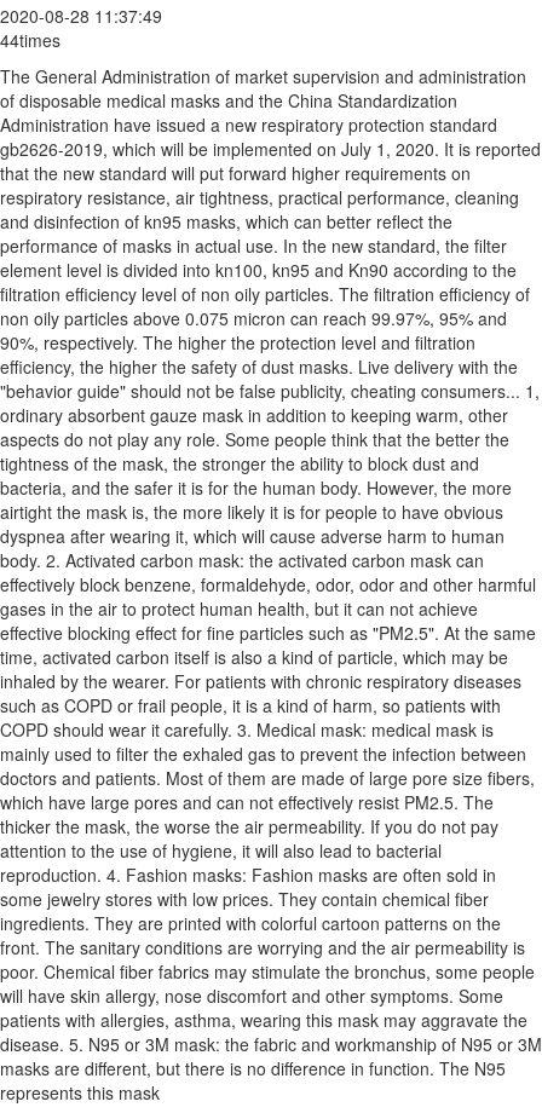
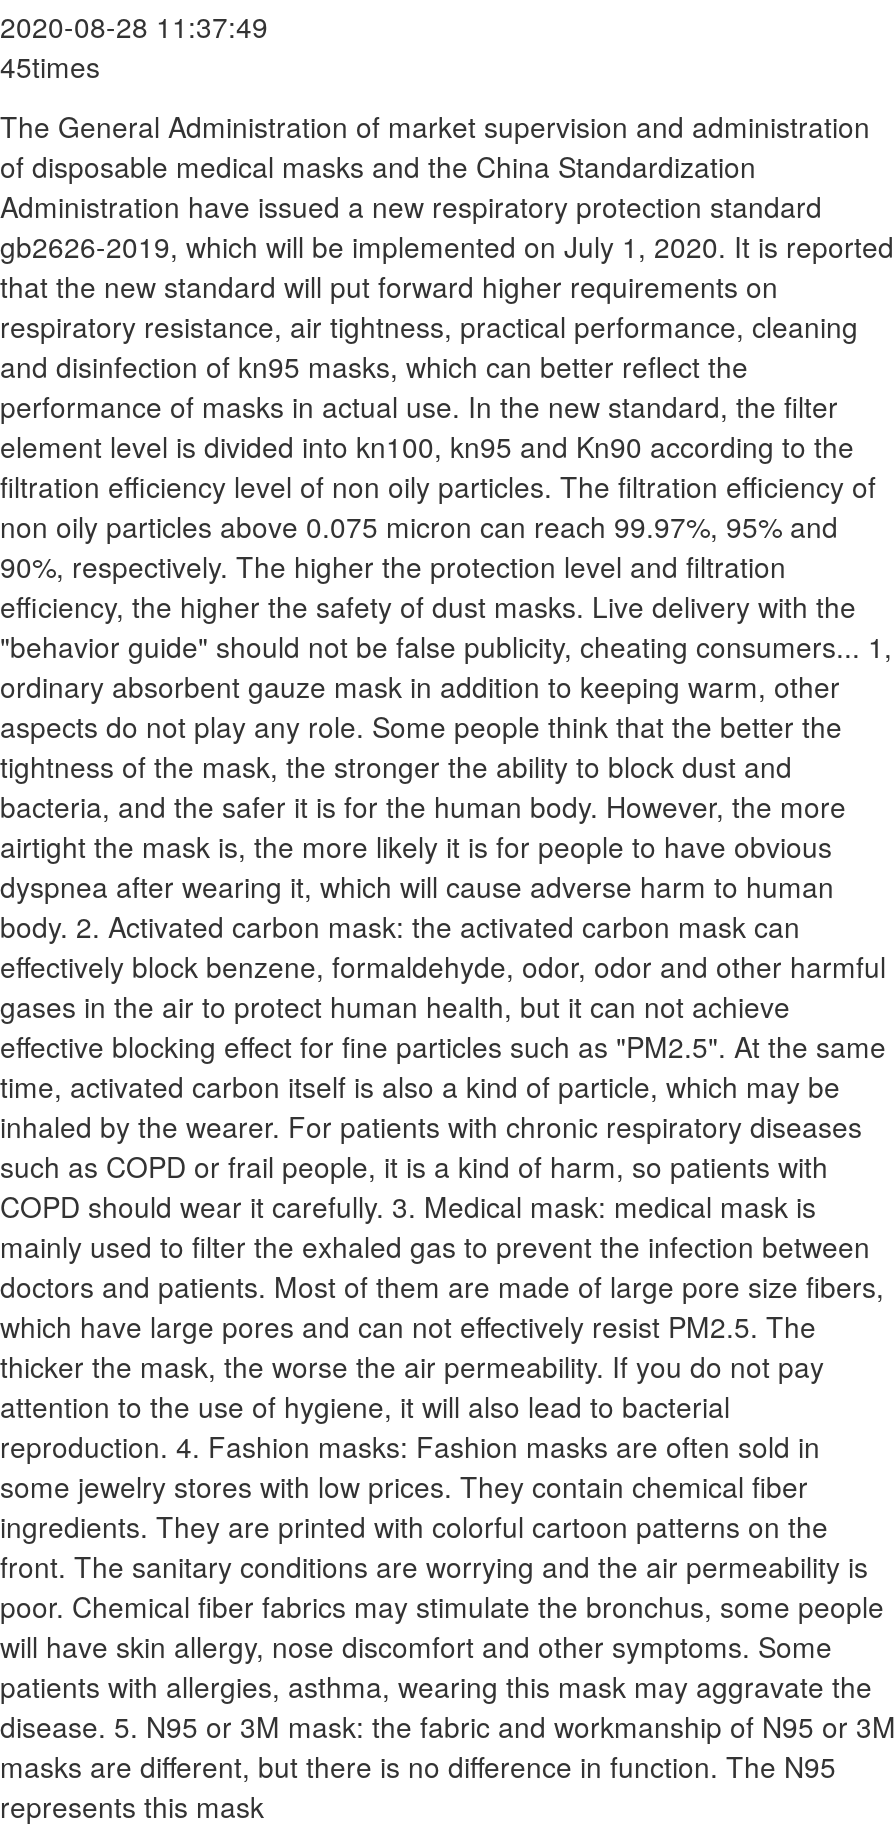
[0,27,60,52] 44times -> [0,45,100,85] 45times

